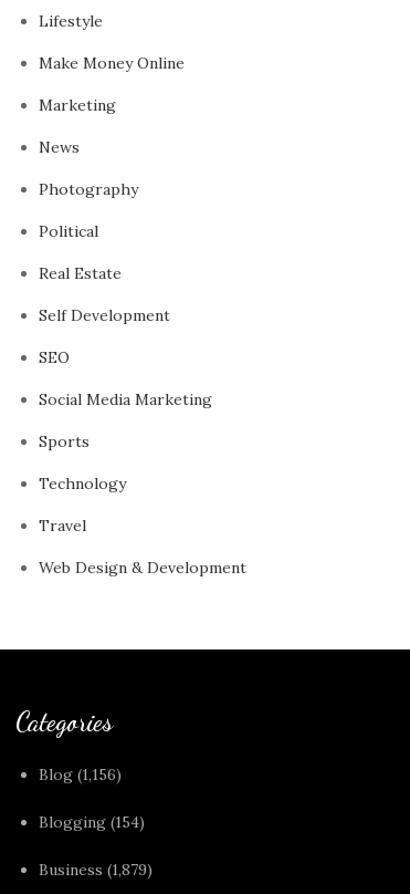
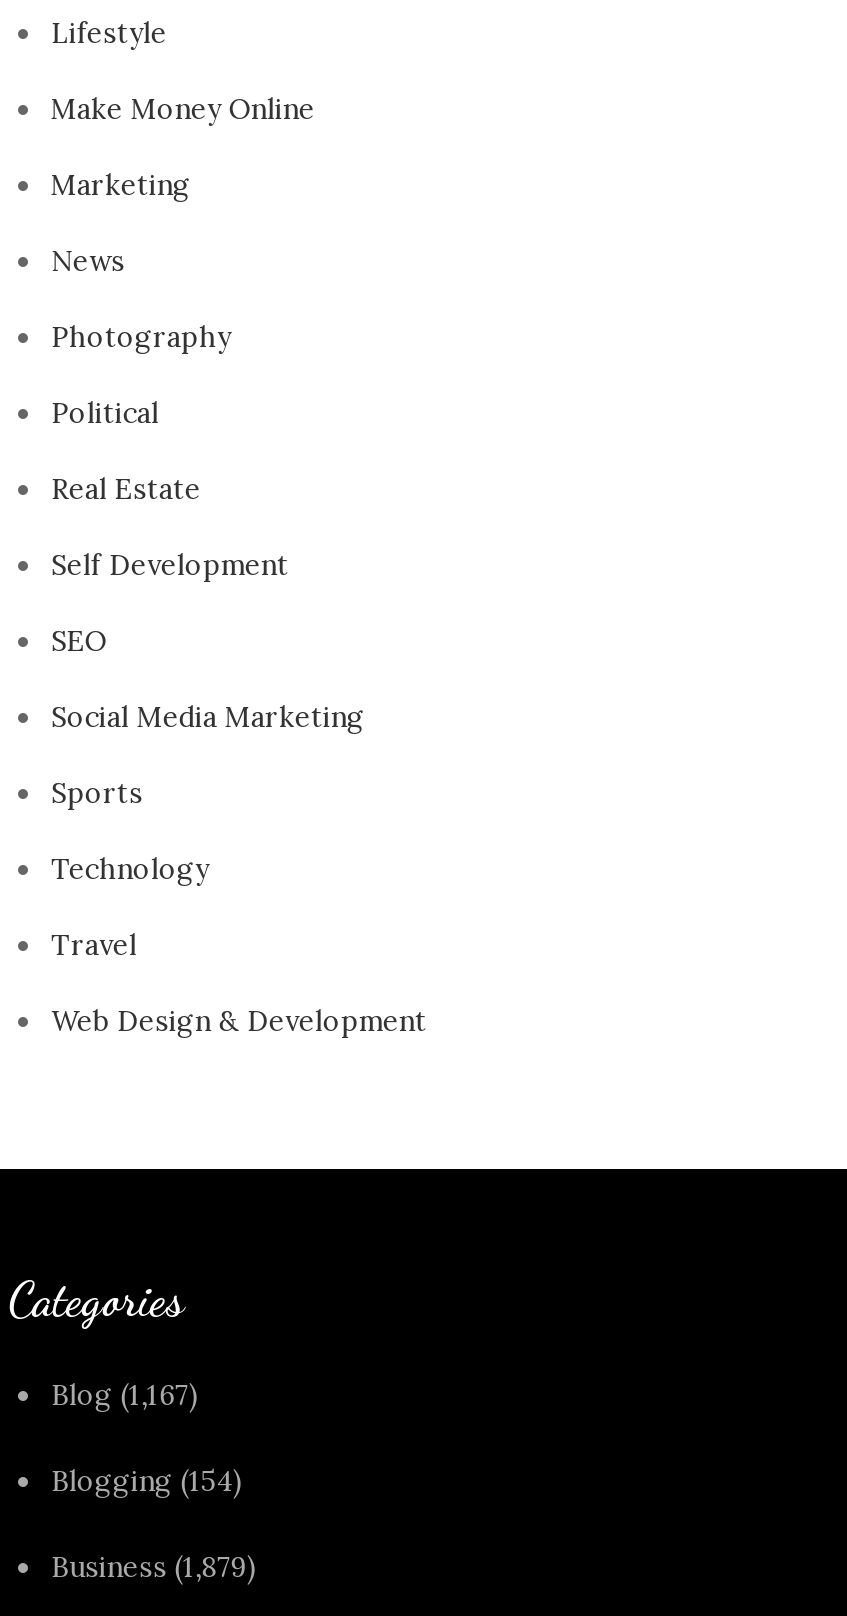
[39,765,122,785] Blog (1,156) -> [51,1378,199,1414] Blog (1,167)

